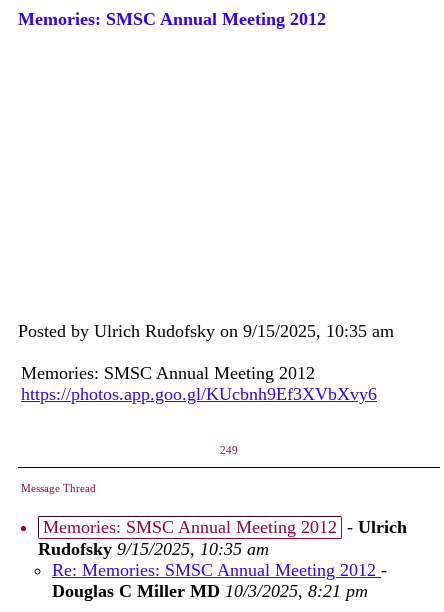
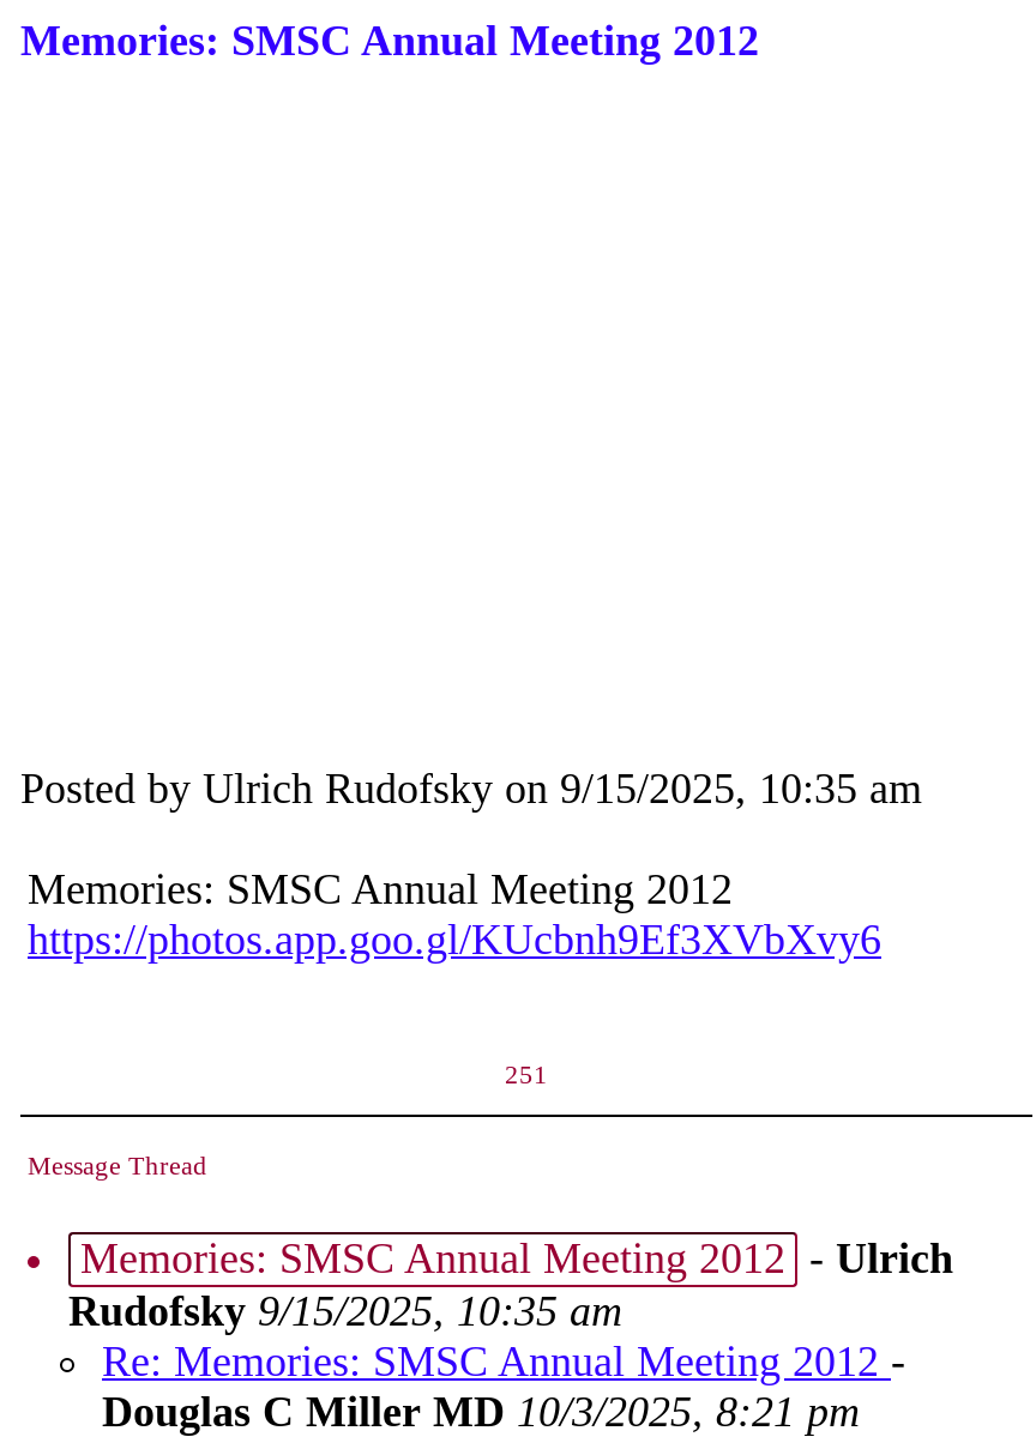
[220,444,238,456] 249 -> [505,1059,548,1088] 251

